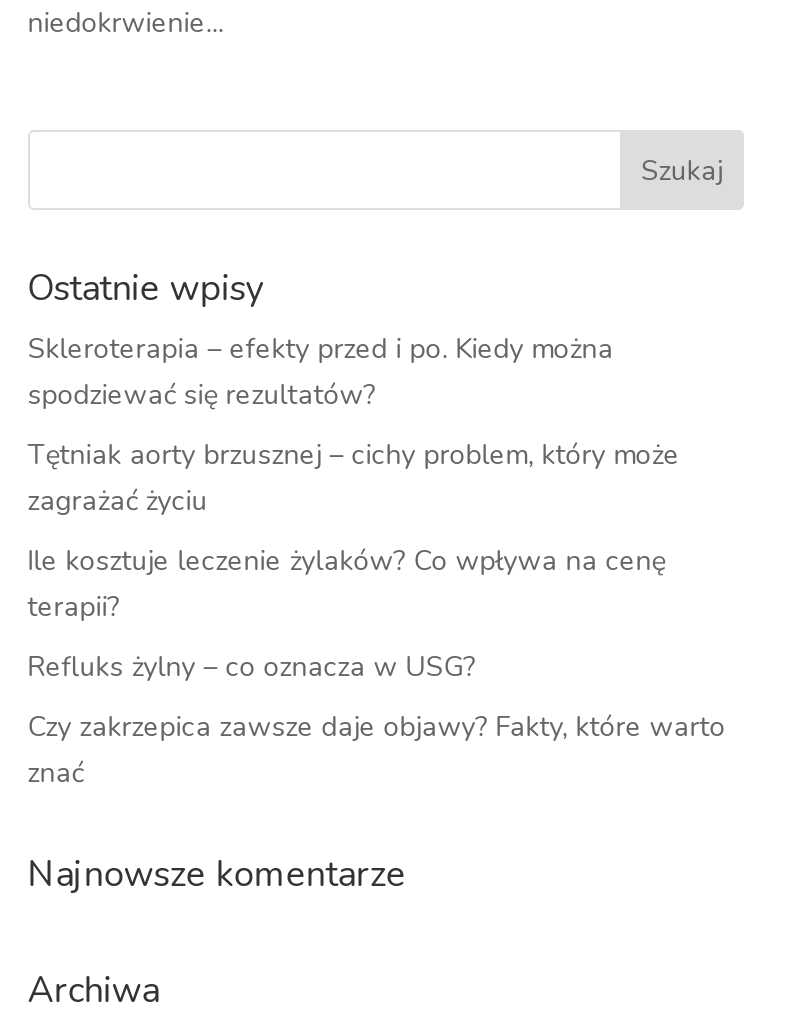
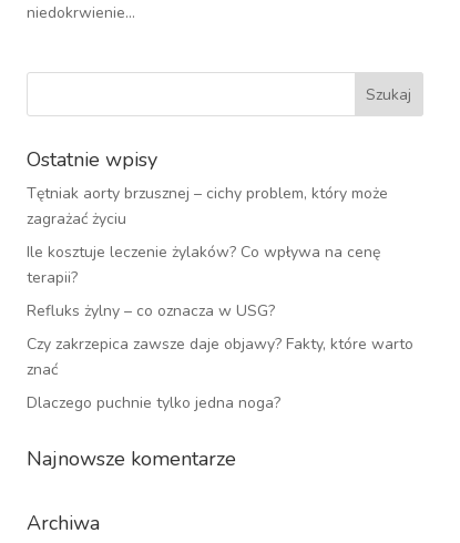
[28,331,614,415] Skleroterapia – efekty przed i po. Kiedy można | spodziewać się rezultatów? -> none
moved [28,437,726,793] -> [26,183,413,381]: Tętniak aorty brzusznej – cichy problem, który może | zagrażać życiu | Ile kosztuje leczenie żylaków? Co wpływa na cenę | terapii? | Refluks żylny – co oznacza w USG? | Czy zakrzepica zawsze daje objawy? Fakty, które warto | znać
none -> [26,393,280,414] Dlaczego puchnie tylko jedna noga?

